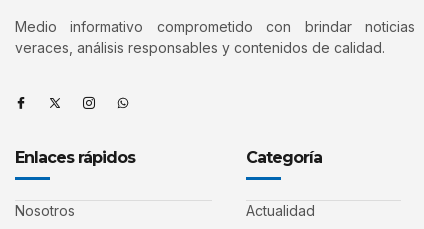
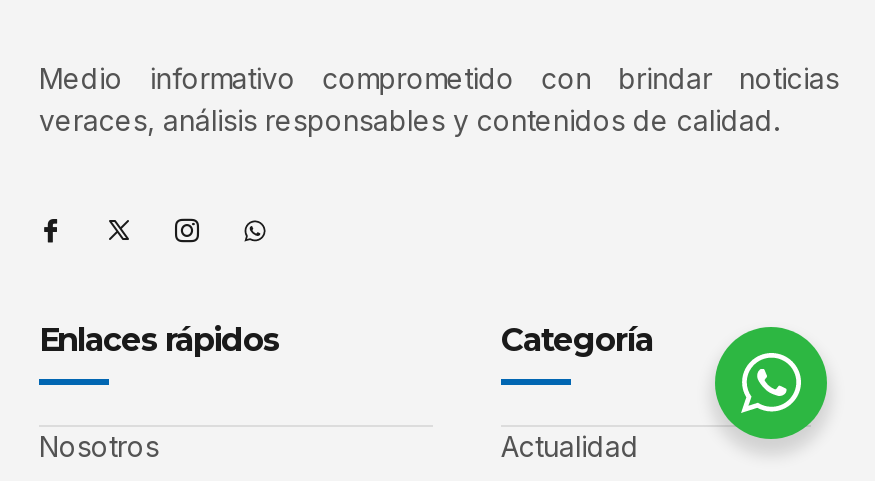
none -> [711,325,831,451] [image]

